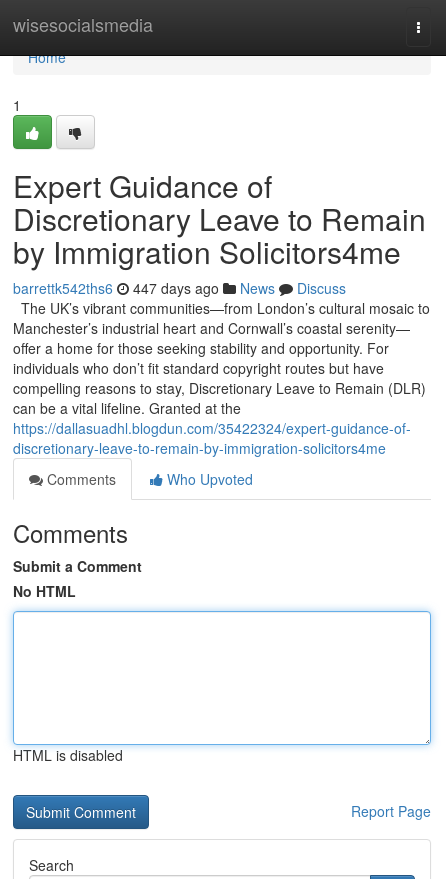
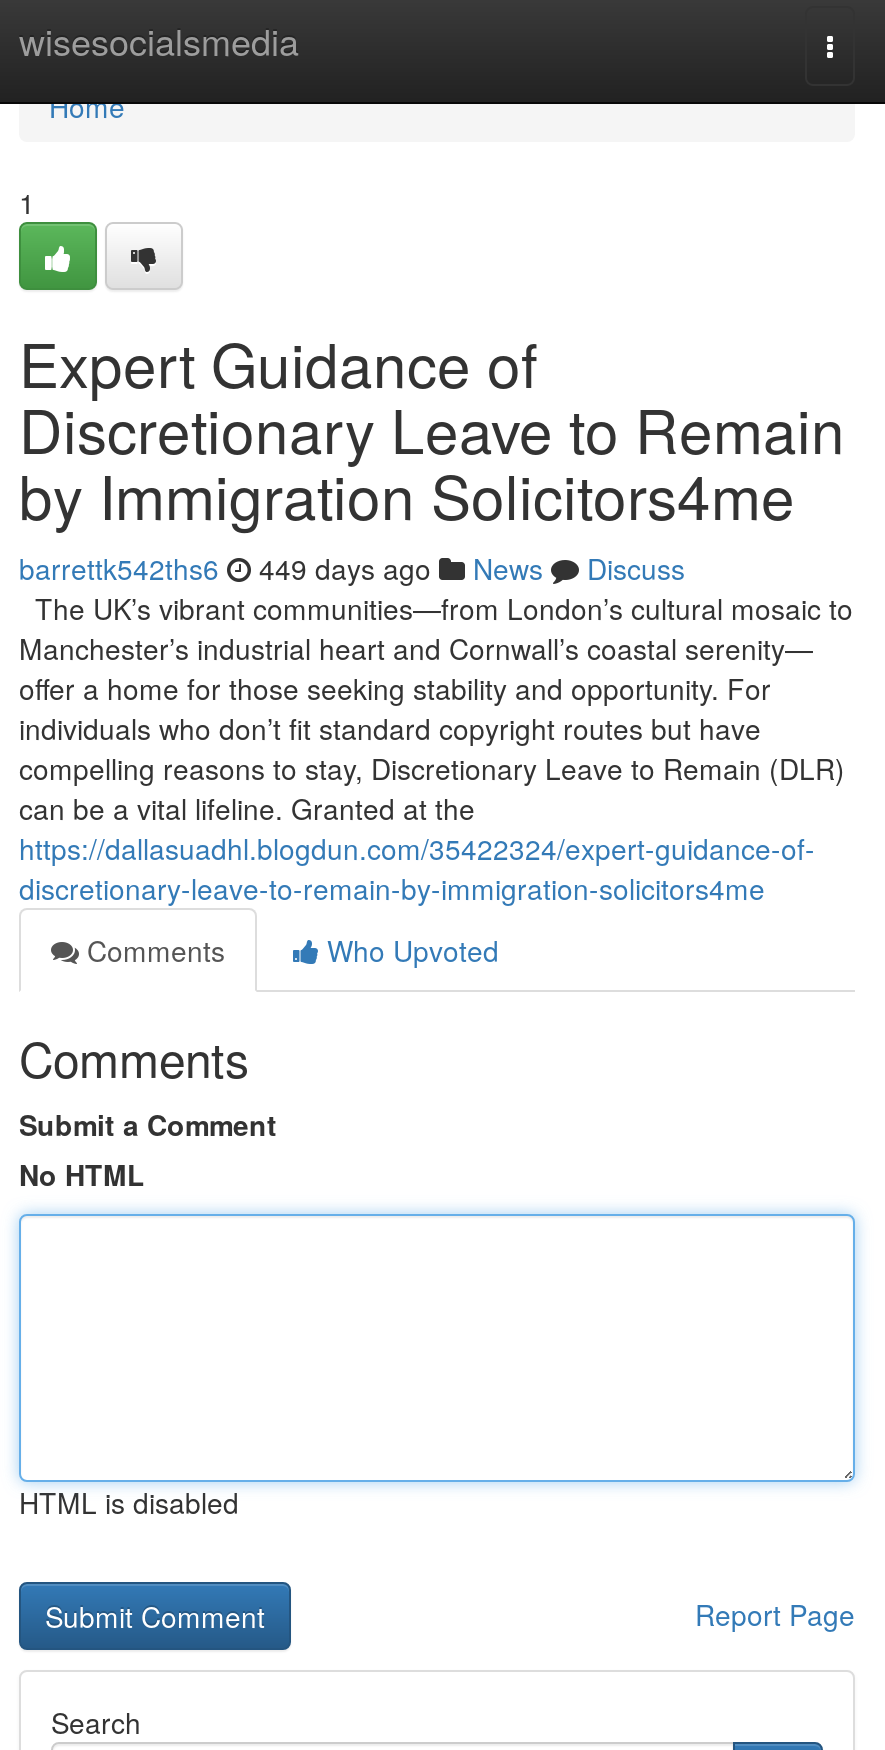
[13,278,346,298] barrettk542ths6 447 days ago News Discuss -> [19,548,685,588] barrettk542ths6 449 days ago News Discuss

